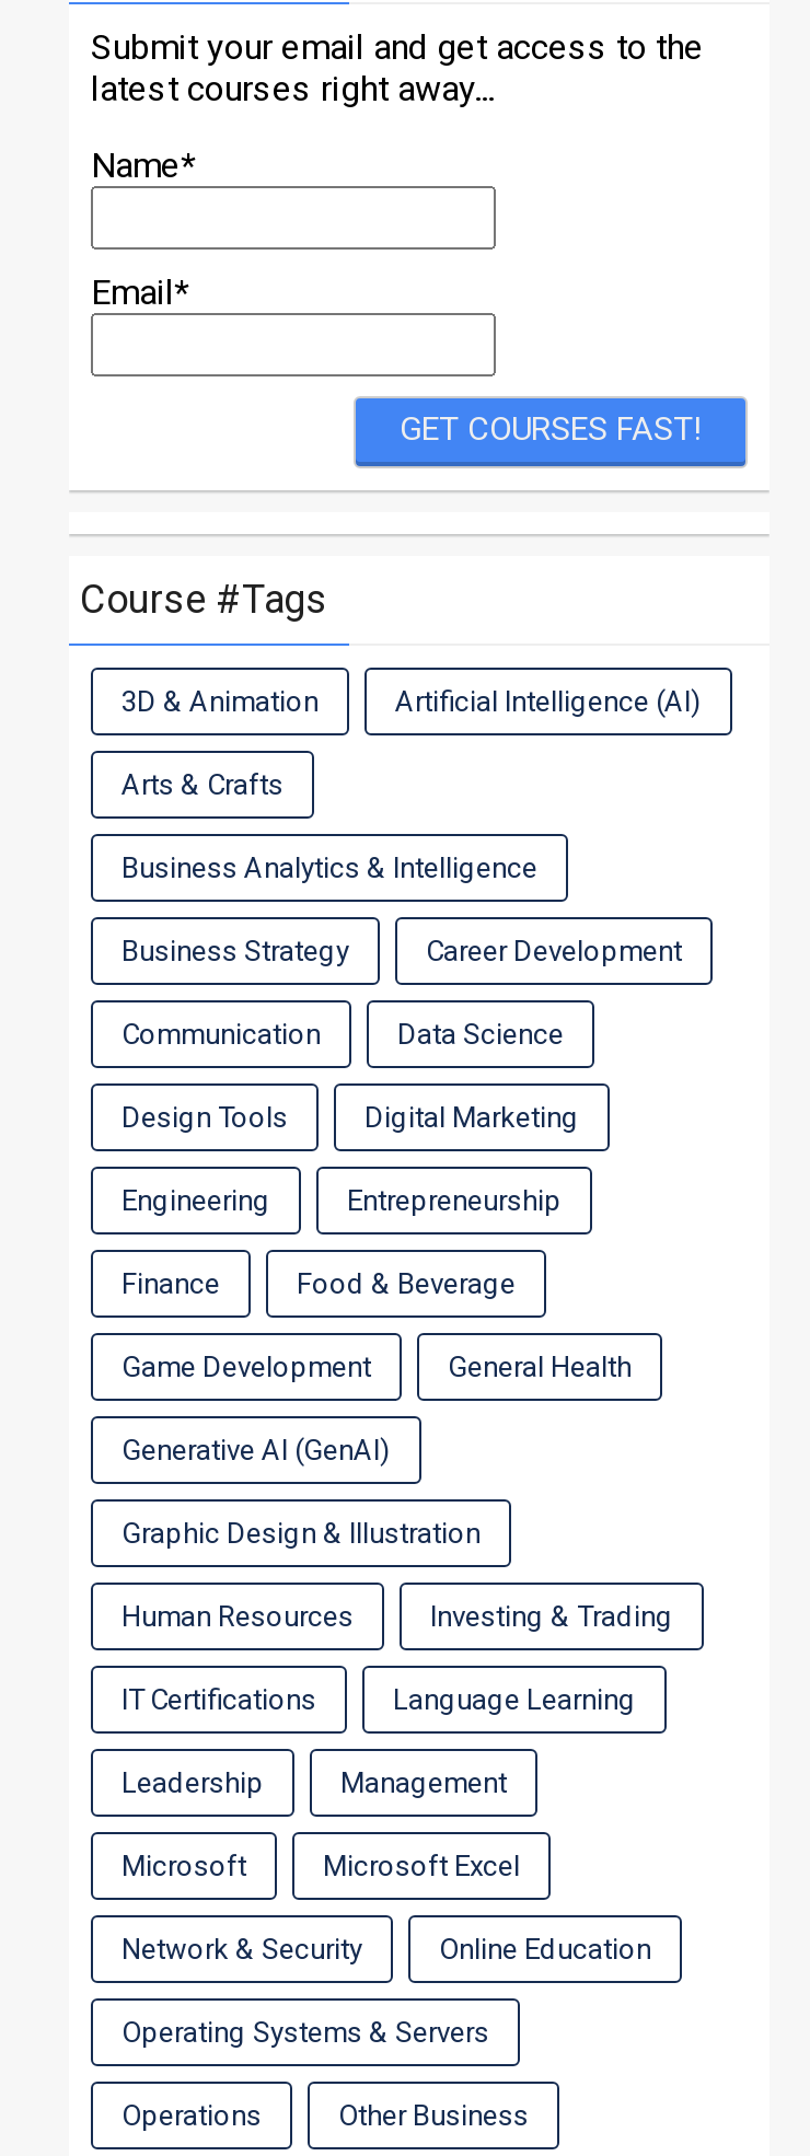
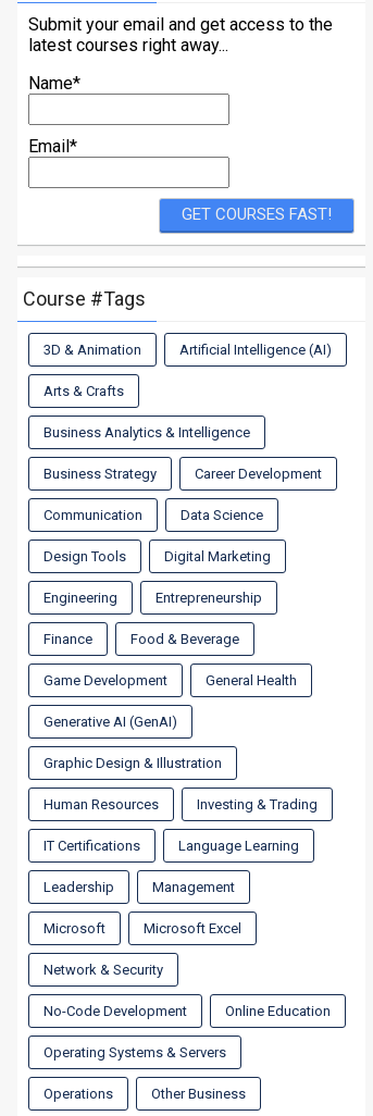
none -> [43,1003,187,1019] No-Code Development

